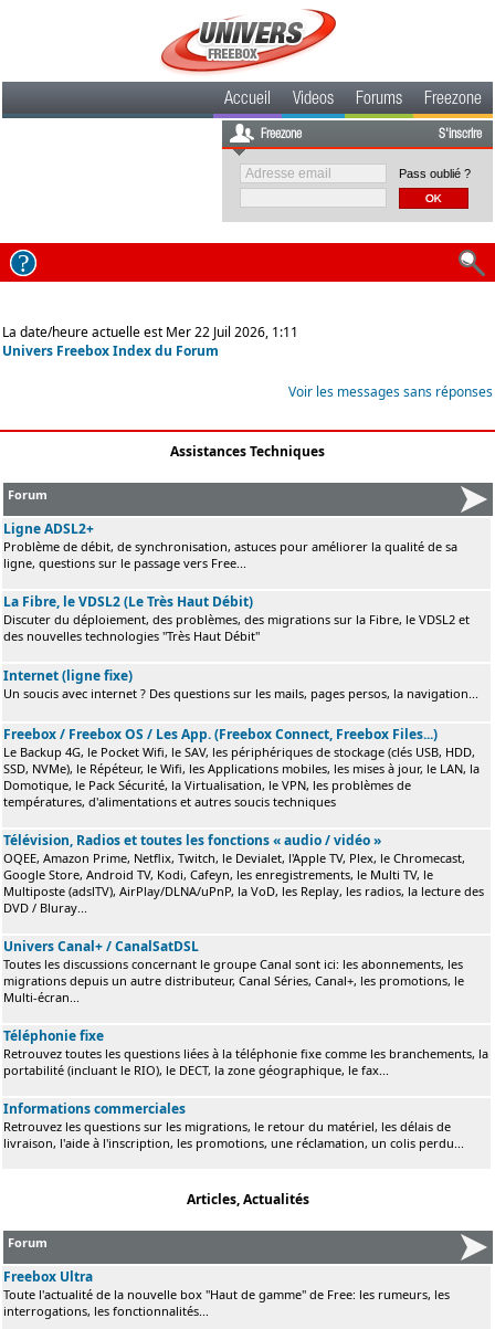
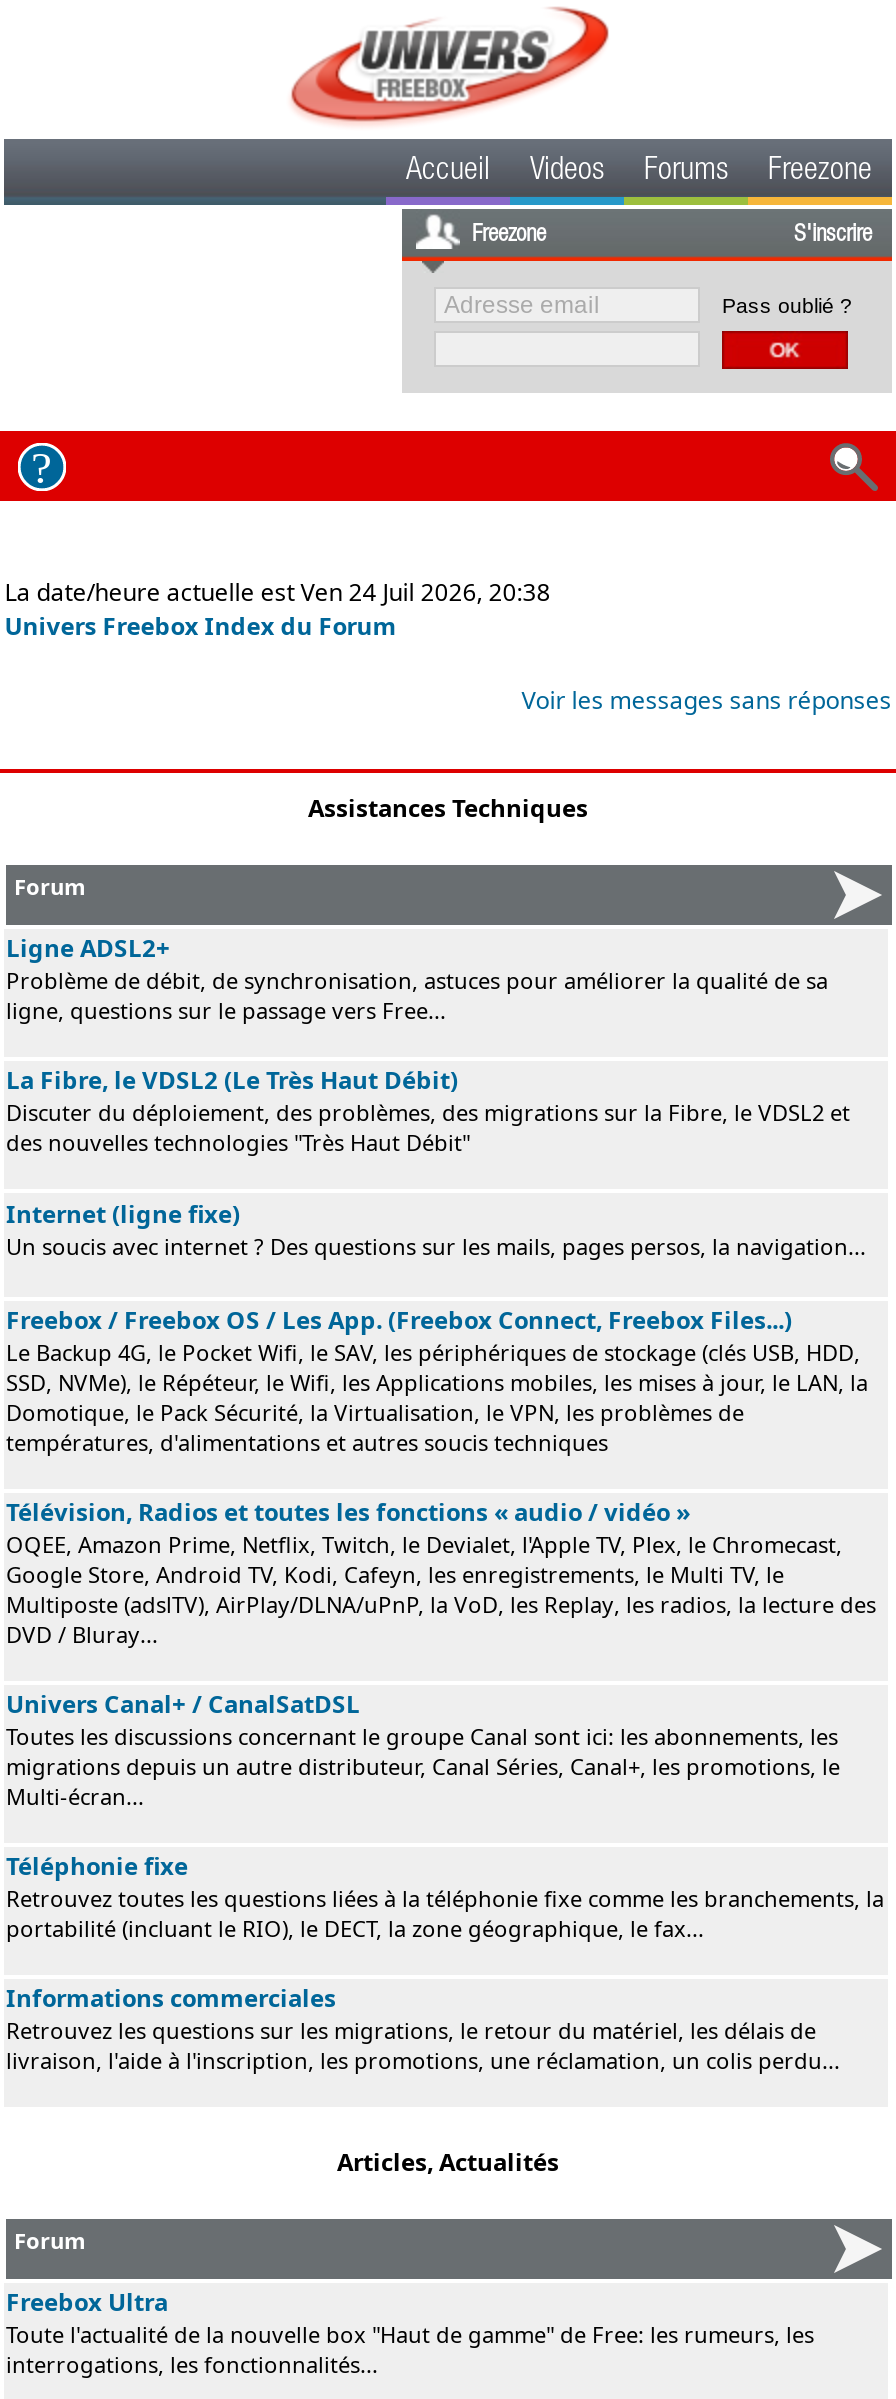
[2,323,299,341] La date/heure actuelle est Mer 22 Juil 2026, 1:11 -> [4,575,550,609] La date/heure actuelle est Ven 24 Juil 2026, 20:38

